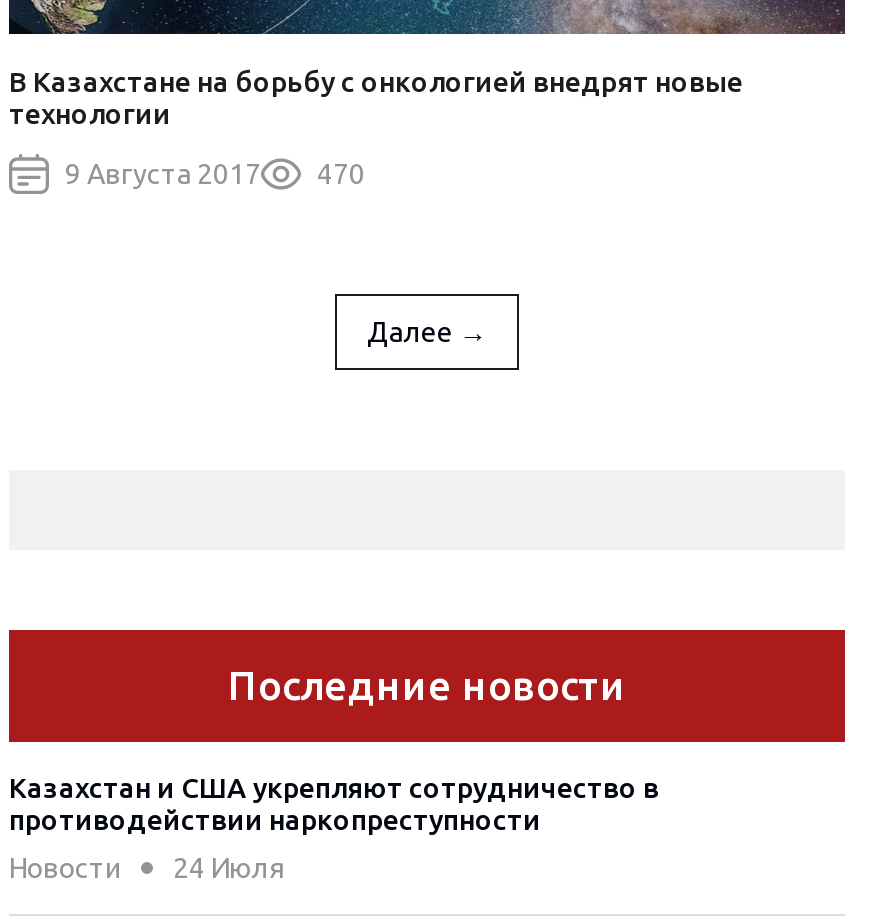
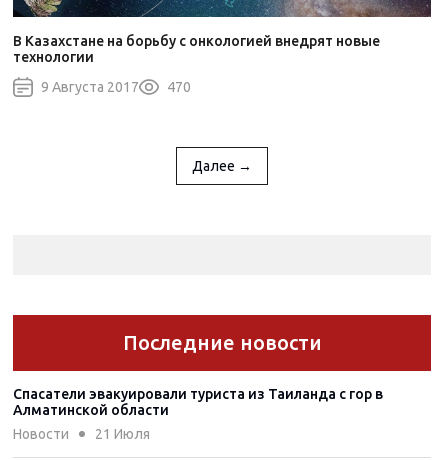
[9,773,659,837] Казахстан и США укрепляют сотрудничество в | противодействии наркопреступности -> [13,386,383,418] Спасатели эвакуировали туриста из Таиланда с гор в | Алматинской области
[9,853,283,885] Новости 24 Июля -> [13,426,150,442] Новости 21 Июля

